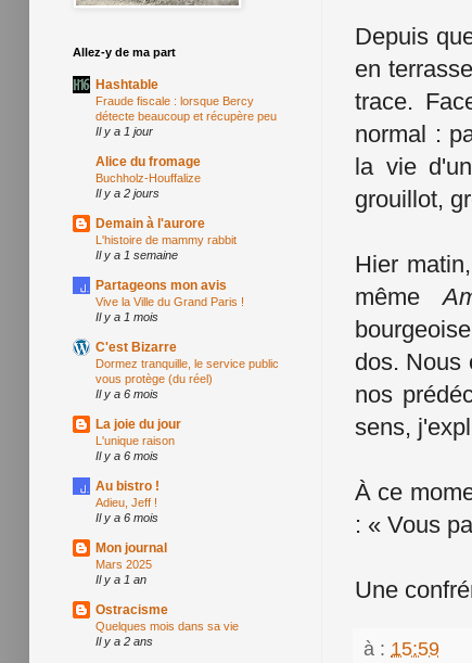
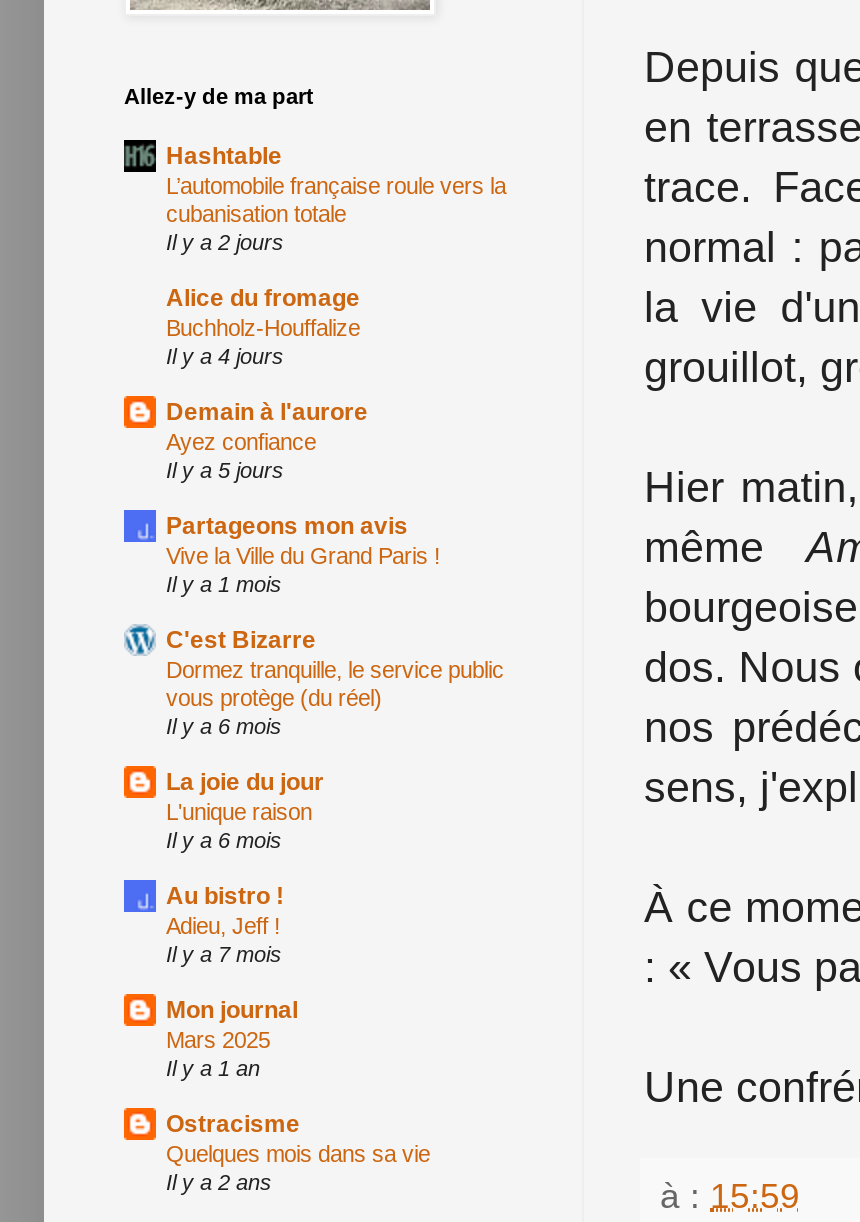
[95,95,277,138] Fraude fiscale : lorsque Bercy | détecte beaucoup et récupère peu | Il y a 1 jour -> [166,175,506,255] L’automobile française roule vers la | cubanisation totale | Il y a 2 jours
[95,187,160,200] Il y a 2 jours -> [166,345,284,369] Il y a 4 jours
[95,234,237,262] L'histoire de mammy rabbit | Il y a 1 semaine -> [166,431,316,483] Ayez confiance | Il y a 5 jours
[95,512,158,525] Il y a 6 mois -> [166,943,282,967] Il y a 7 mois

